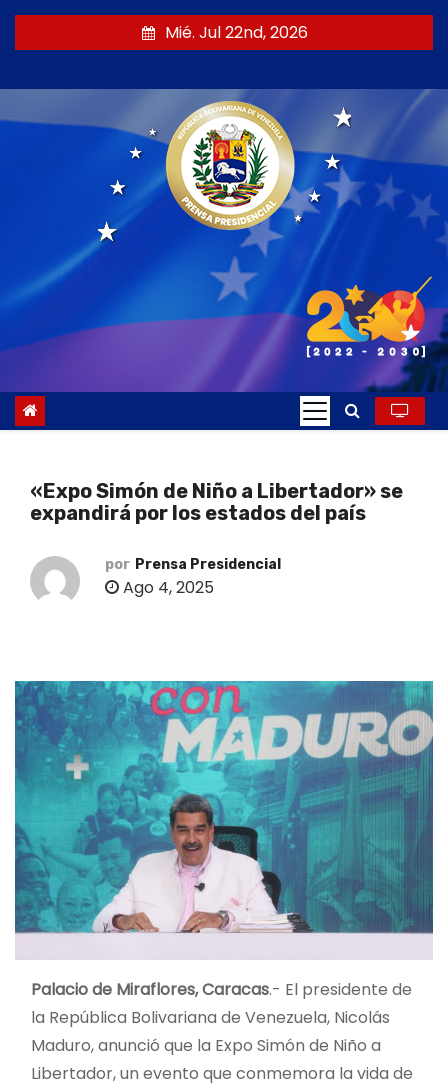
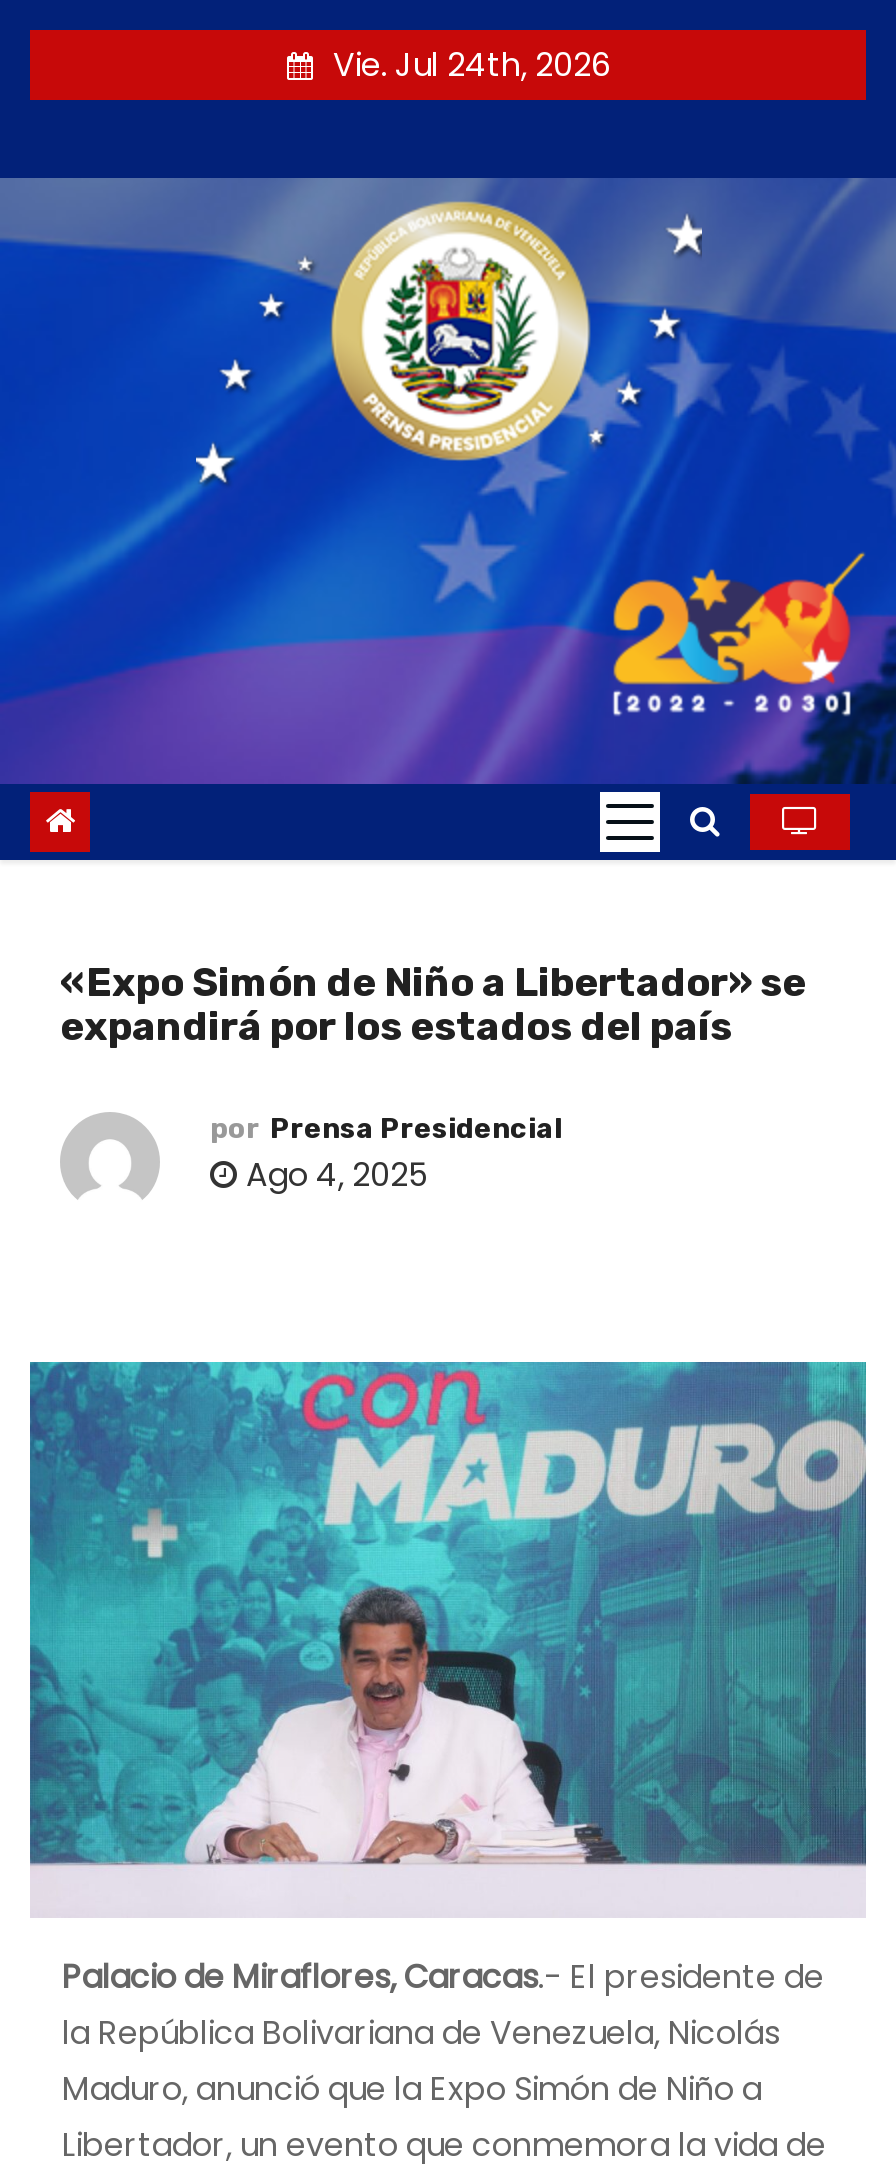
[164,21,307,44] Mié. Jul 22nd, 2026 -> [333,42,611,88] Vie. Jul 24th, 2026

